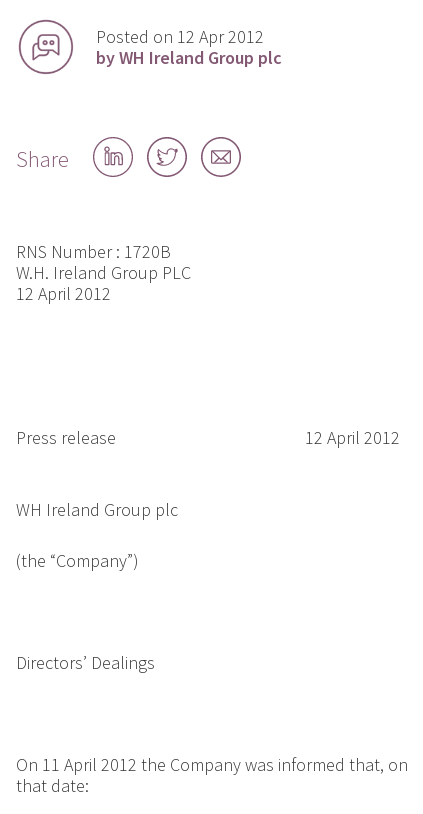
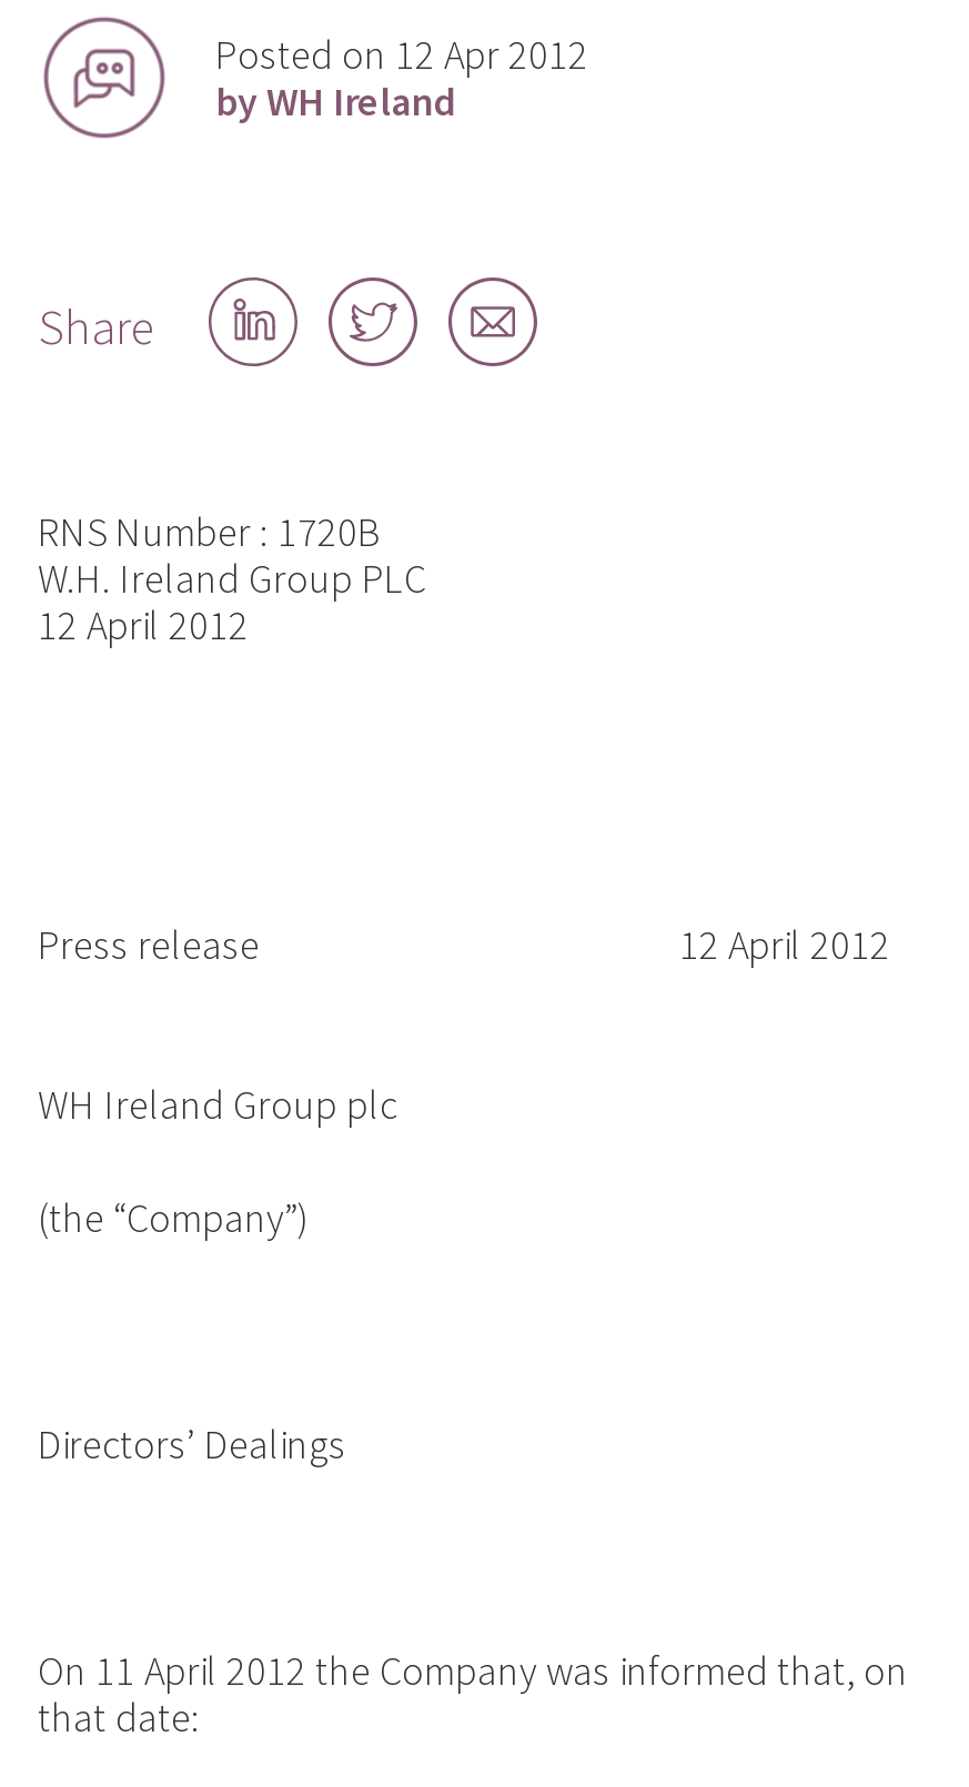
[96,46,282,69] by WH Ireland Group plc -> [215,75,455,126] by WH Ireland

